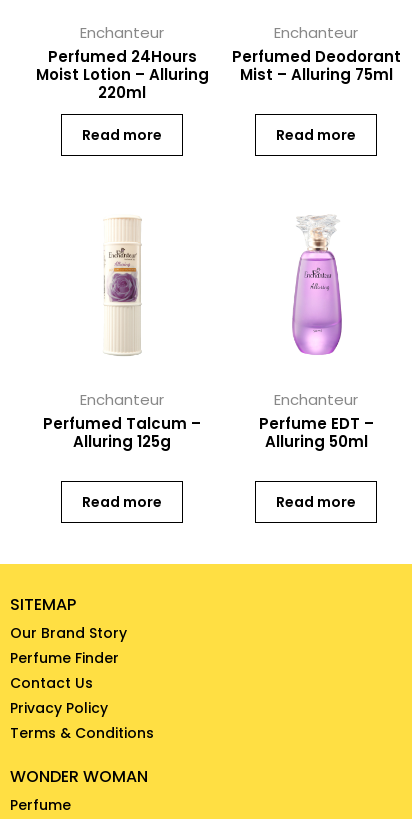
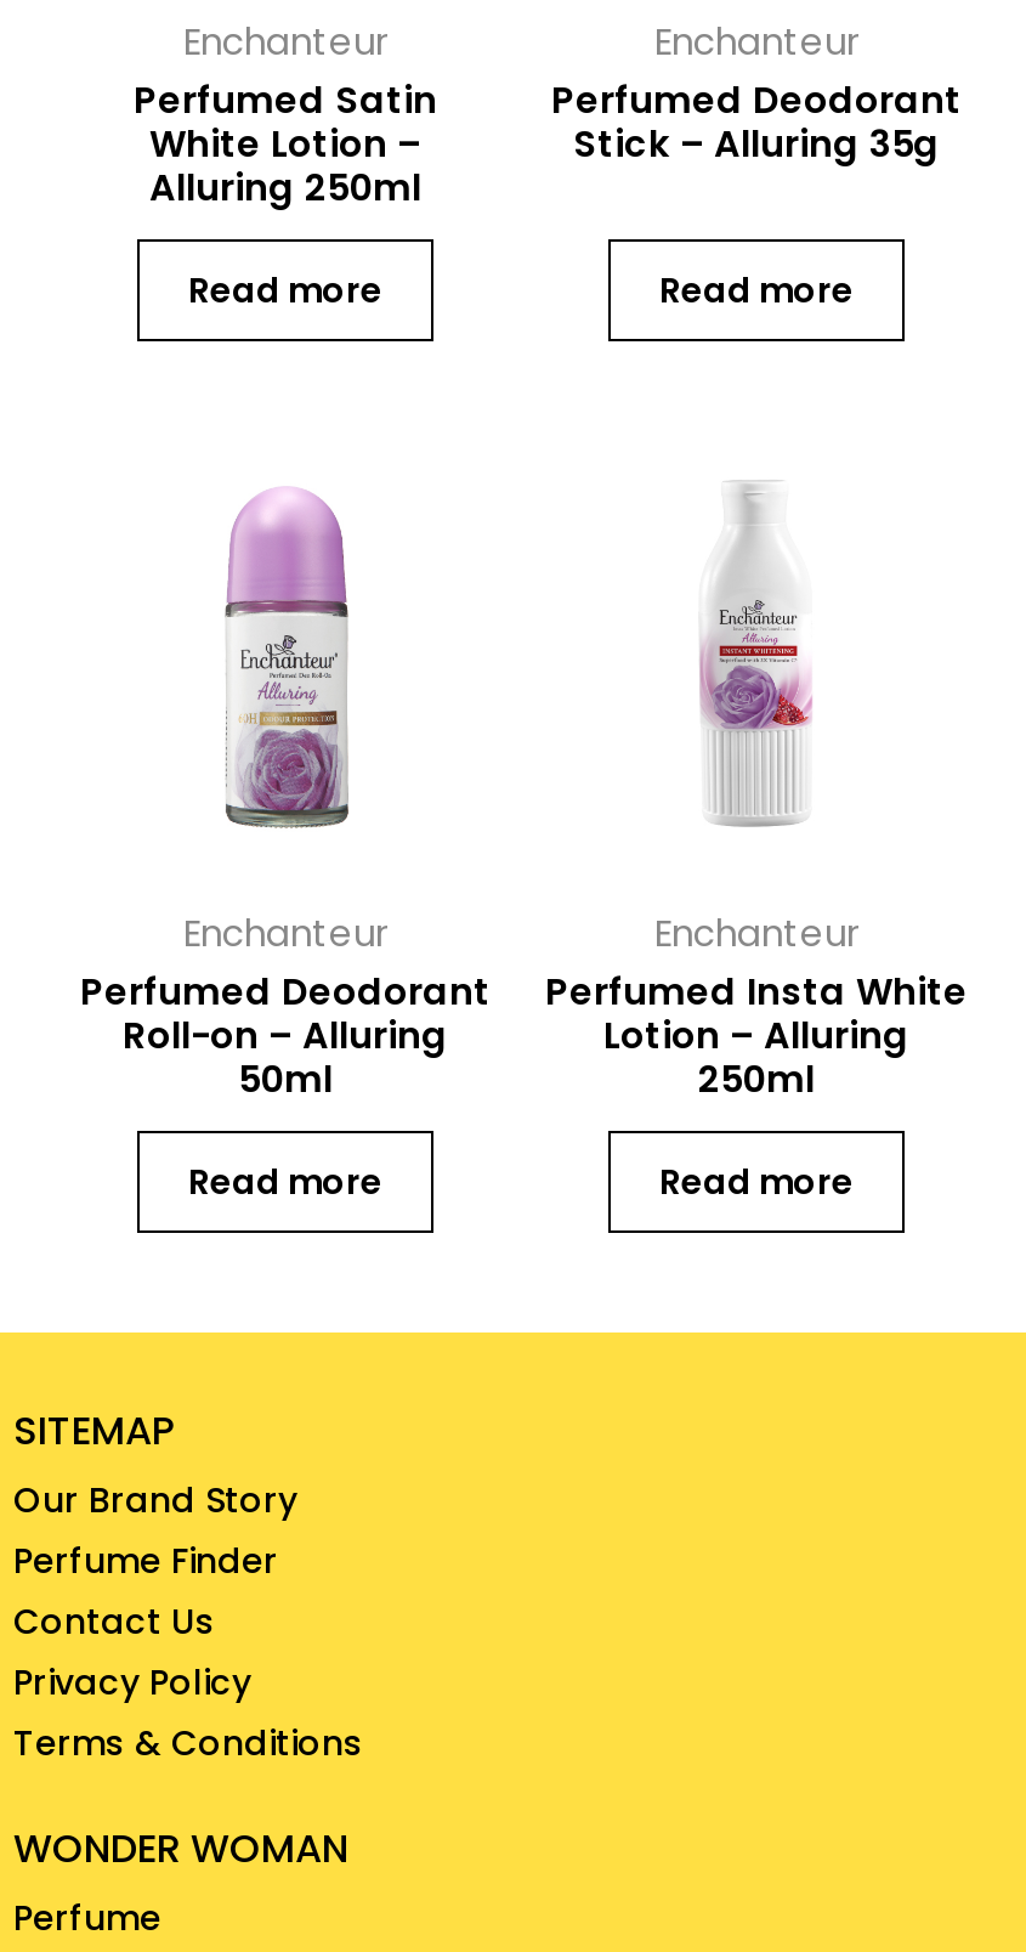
[35,46,208,103] Perfumed 24Hours | Moist Lotion – Alluring | 220ml -> [134,75,437,213] Perfumed Satin | White Lotion – | Alluring 250ml
[239,64,392,85] Mist – Alluring 75ml -> [573,118,940,169] Stick – Alluring 35g
[97,217,148,355] [image] -> [222,490,351,827] [image]
[291,216,343,355] [image] -> [698,490,820,827] [image]
[43,413,201,452] Perfumed Talcum – | Alluring 125g -> [80,966,491,1105] Perfumed Deodorant | Roll-on – Alluring | 50ml
[258,413,373,452] Perfume EDT – | Alluring 50ml -> [545,966,968,1105] Perfumed Insta White | Lotion – Alluring | 250ml

